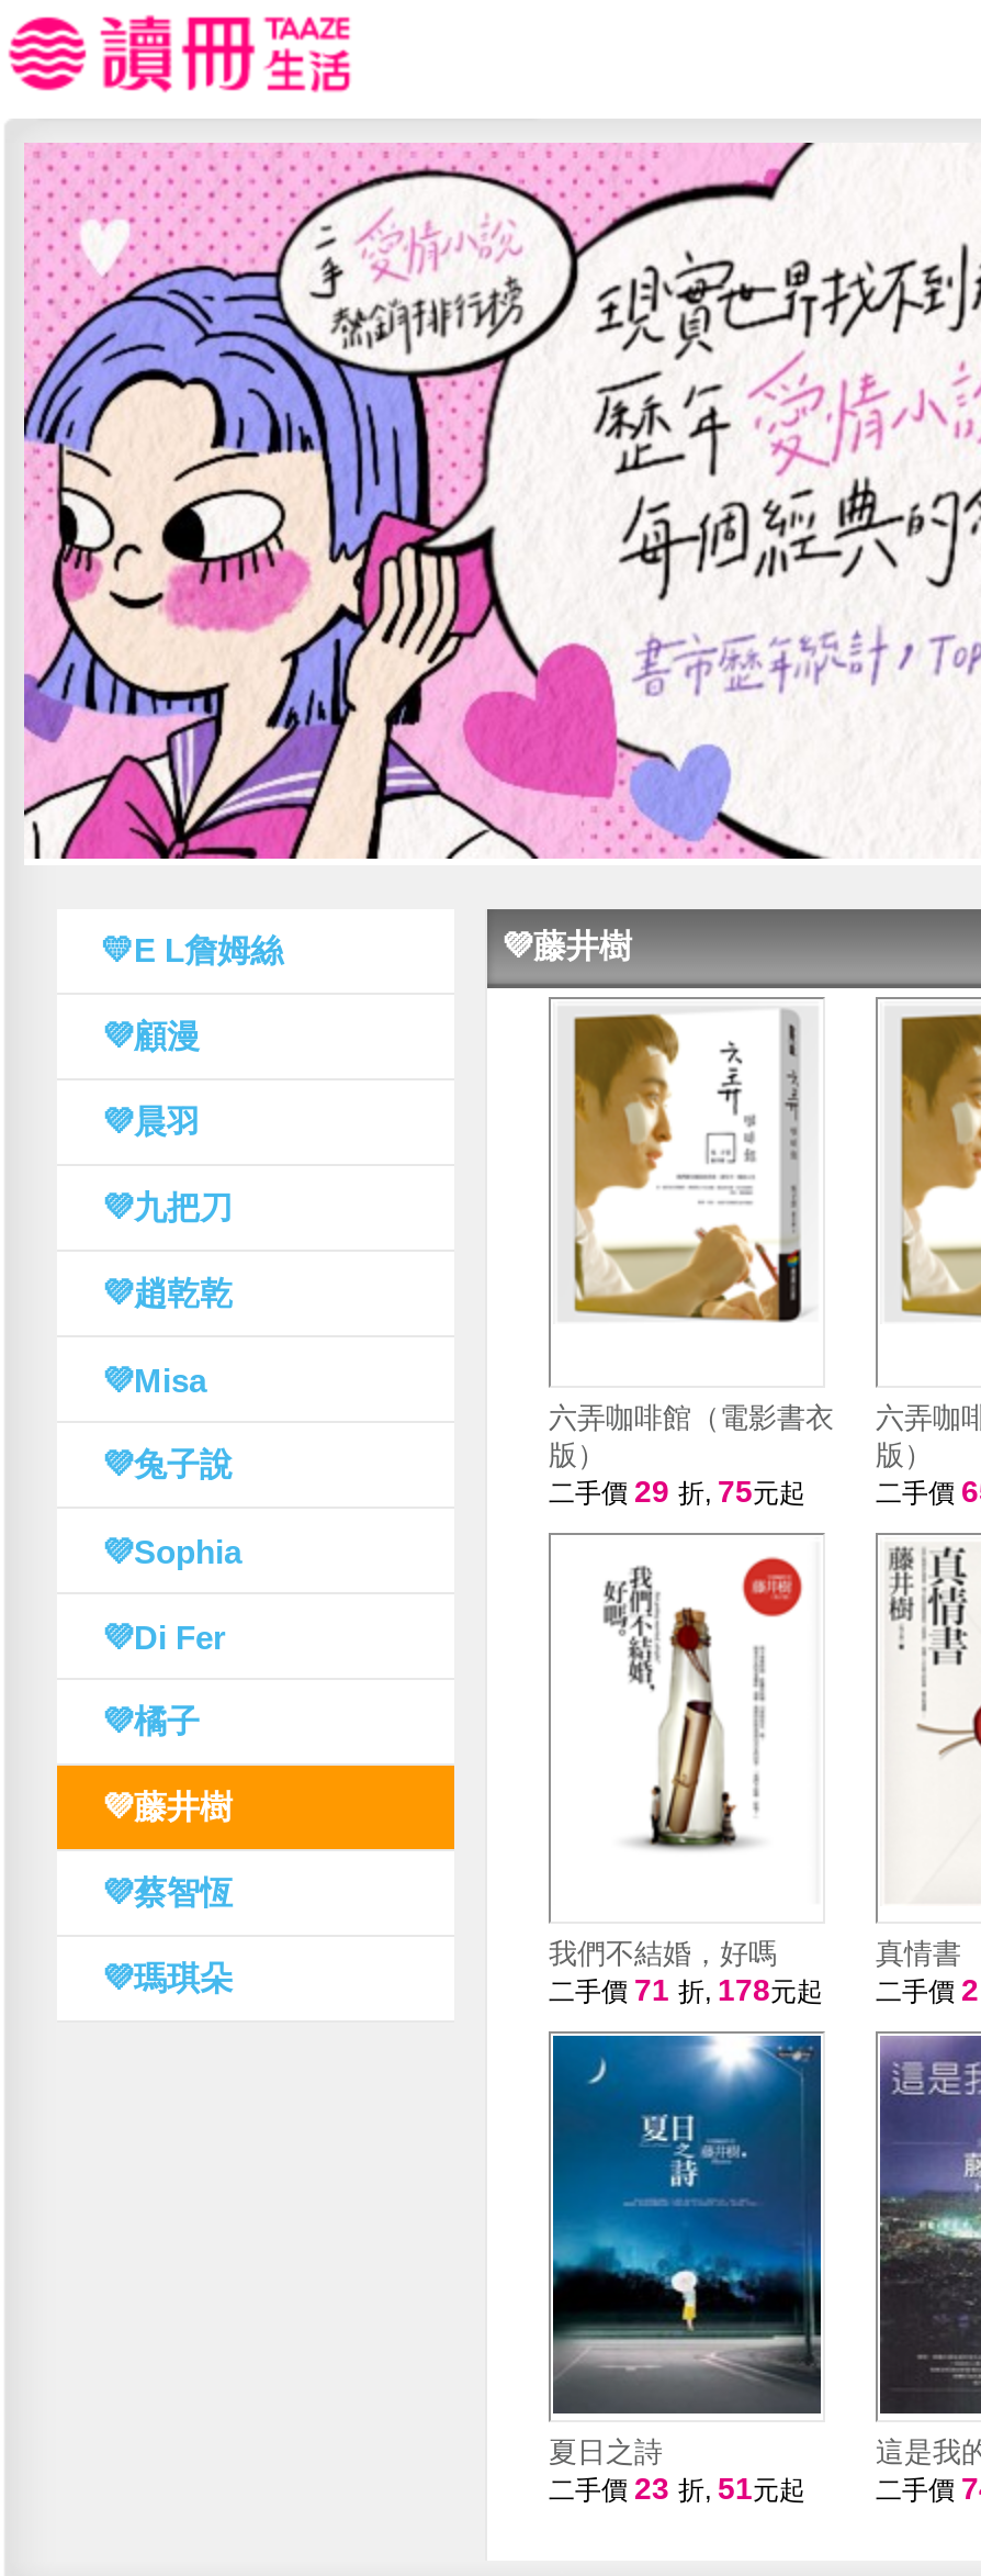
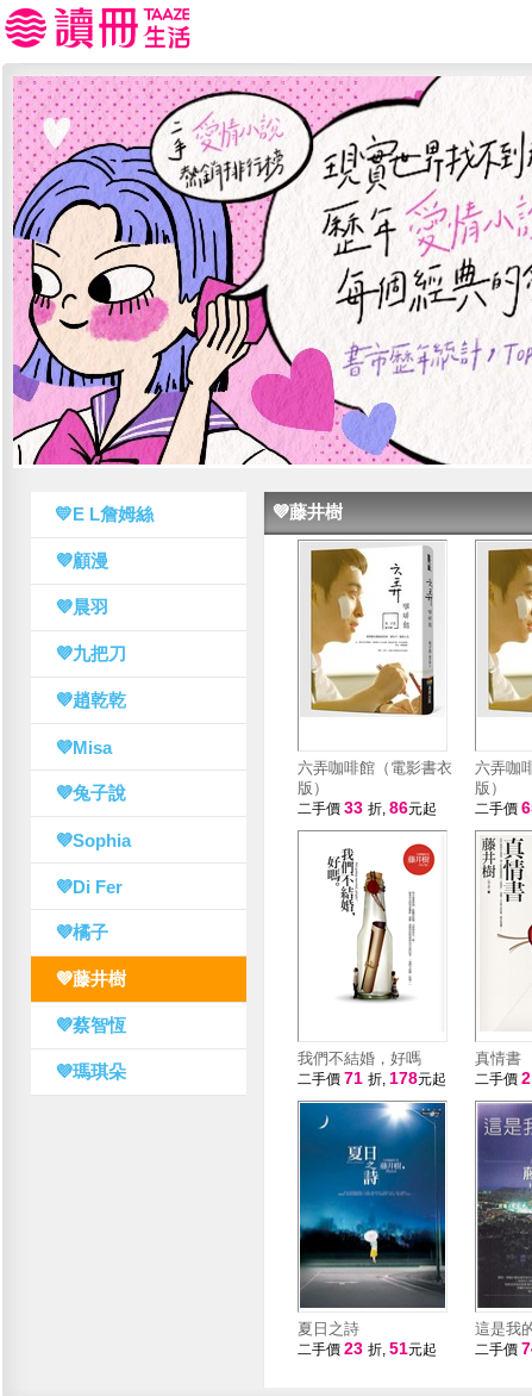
[549,1474,805,1509] 二手價29折, 75元起 -> [298,798,437,817] 二手價33折, 86元起

